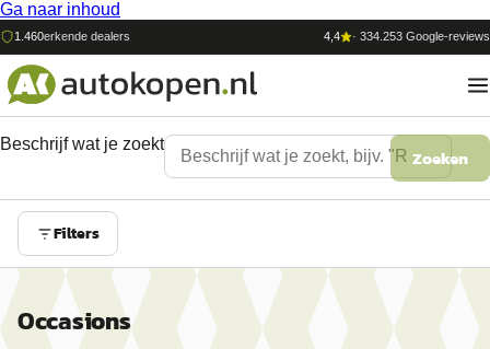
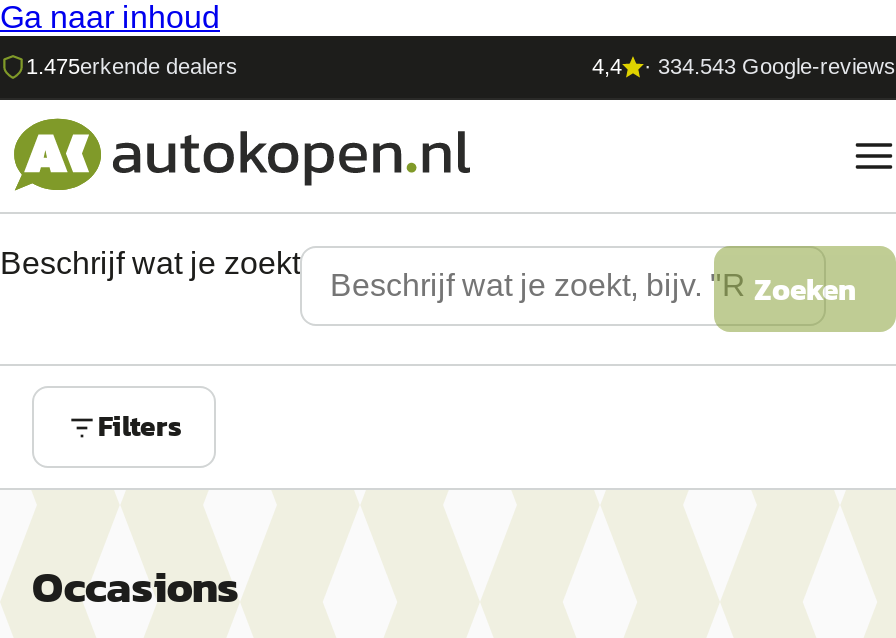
[14,30,130,43] 1.460erkende dealers -> [26,54,238,78] 1.475erkende dealers
[352,30,490,43] · 334.253 Google-reviews -> [644,54,896,78] · 334.543 Google-reviews

